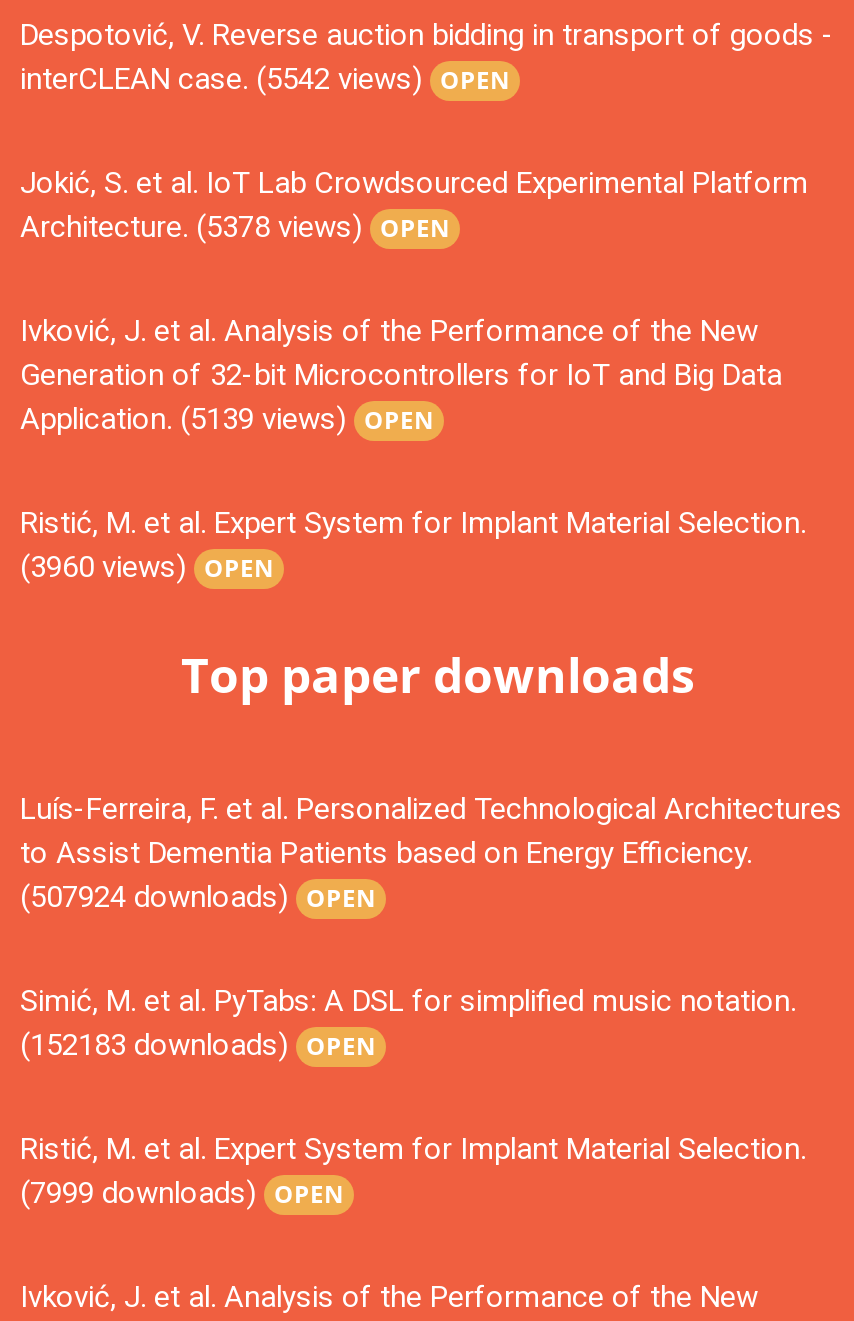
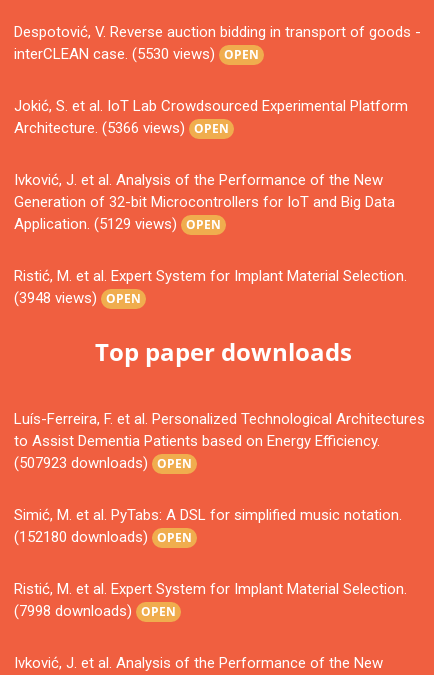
[20,61,510,97] interCLEAN case. (5542 views) OPEN -> [14,45,259,63] interCLEAN case. (5530 views) OPEN
[20,209,450,245] Architecture. (5378 views) OPEN -> [14,119,229,137] Architecture. (5366 views) OPEN
[20,401,434,438] Application. (5139 views) OPEN -> [14,215,221,233] Application. (5129 views) OPEN
[20,550,274,586] (3960 views) OPEN -> [14,289,141,307] (3948 views) OPEN
[20,880,376,916] (507924 downloads) OPEN -> [14,454,192,472] (507923 downloads) OPEN
[20,1028,376,1064] (152183 downloads) OPEN -> [14,528,192,546] (152180 downloads) OPEN
[20,1176,344,1212] (7999 downloads) OPEN -> [14,602,176,620] (7998 downloads) OPEN

